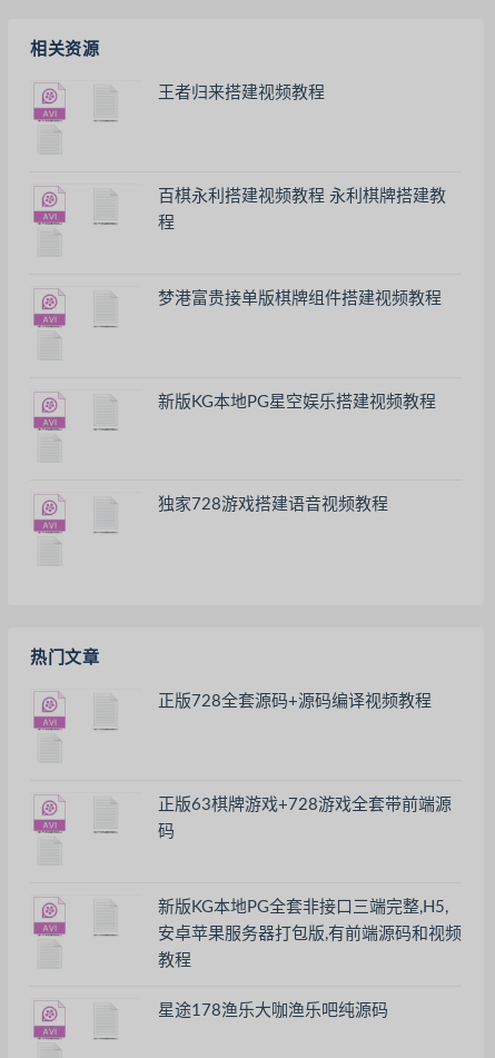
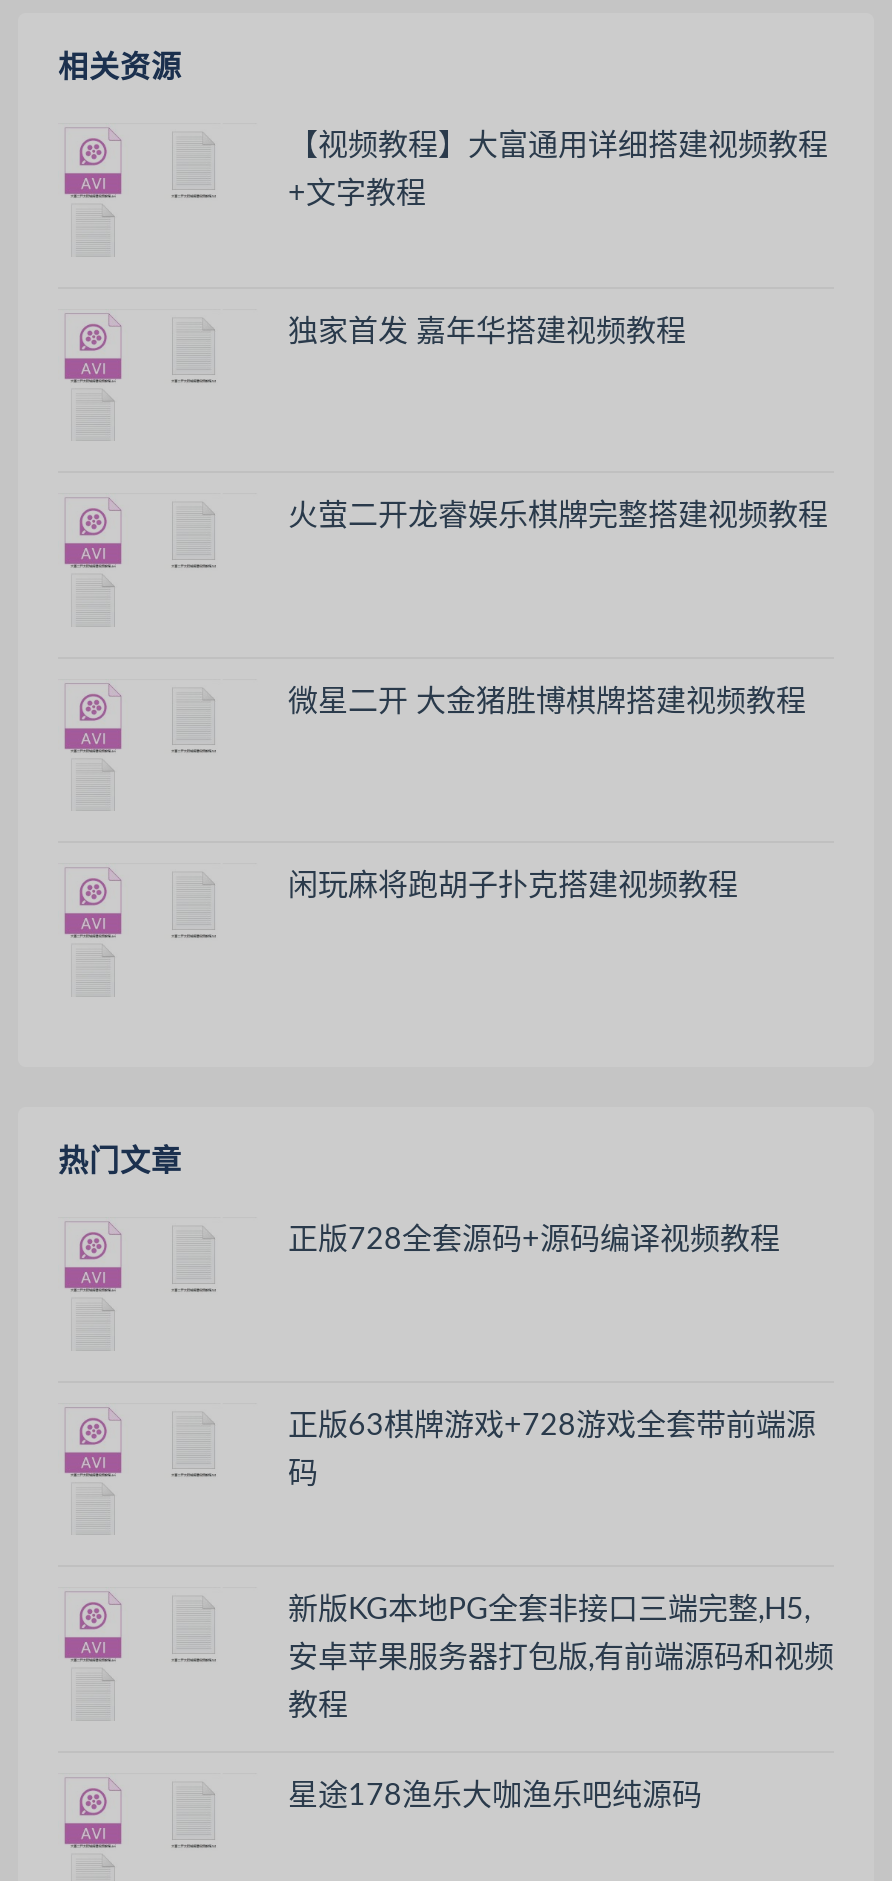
[158,84,325,101] 王者归来搭建视频教程 -> [288,131,828,161] 【视频教程】大富通用详细搭建视频教程
[158,187,446,204] 百棋永利搭建视频教程 永利棋牌搭建教 -> [288,179,426,209] +文字教程
[158,214,175,231] 程 -> [288,316,686,346] 独家首发 嘉年华搭建视频教程
[158,291,442,307] 梦港富贵接单版棋牌组件搭建视频教程 -> [288,501,828,531] 火萤二开龙睿娱乐棋牌完整搭建视频教程
[158,394,436,410] 新版KG本地PG星空娱乐搭建视频教程 -> [288,687,806,717] 微星二开 大金猪胜博棋牌搭建视频教程
[158,497,388,513] 独家728游戏搭建语音视频教程 -> [288,872,738,902] 闲玩麻将跑胡子扑克搭建视频教程

